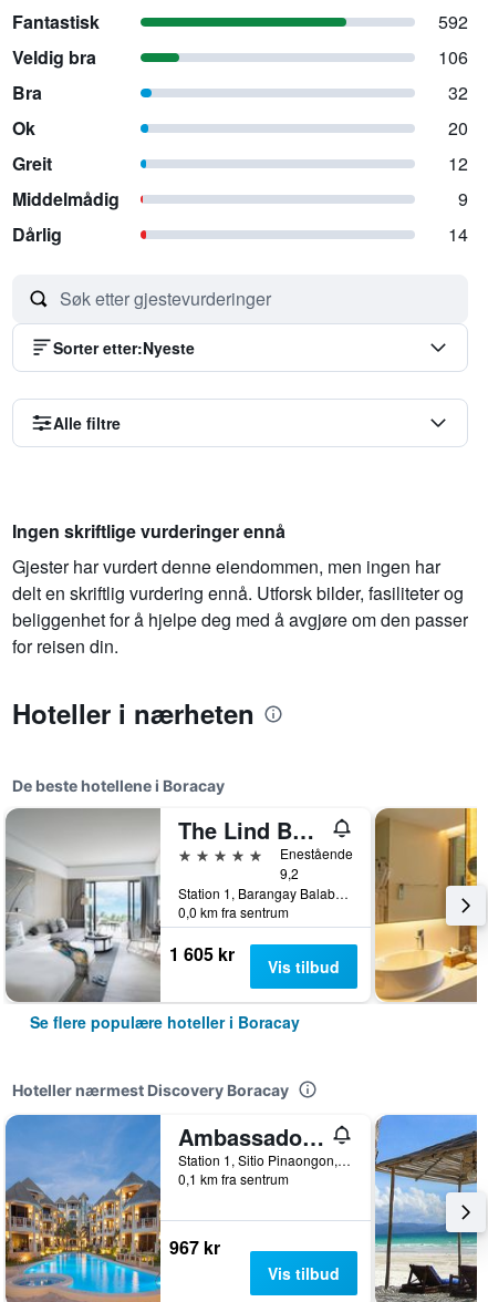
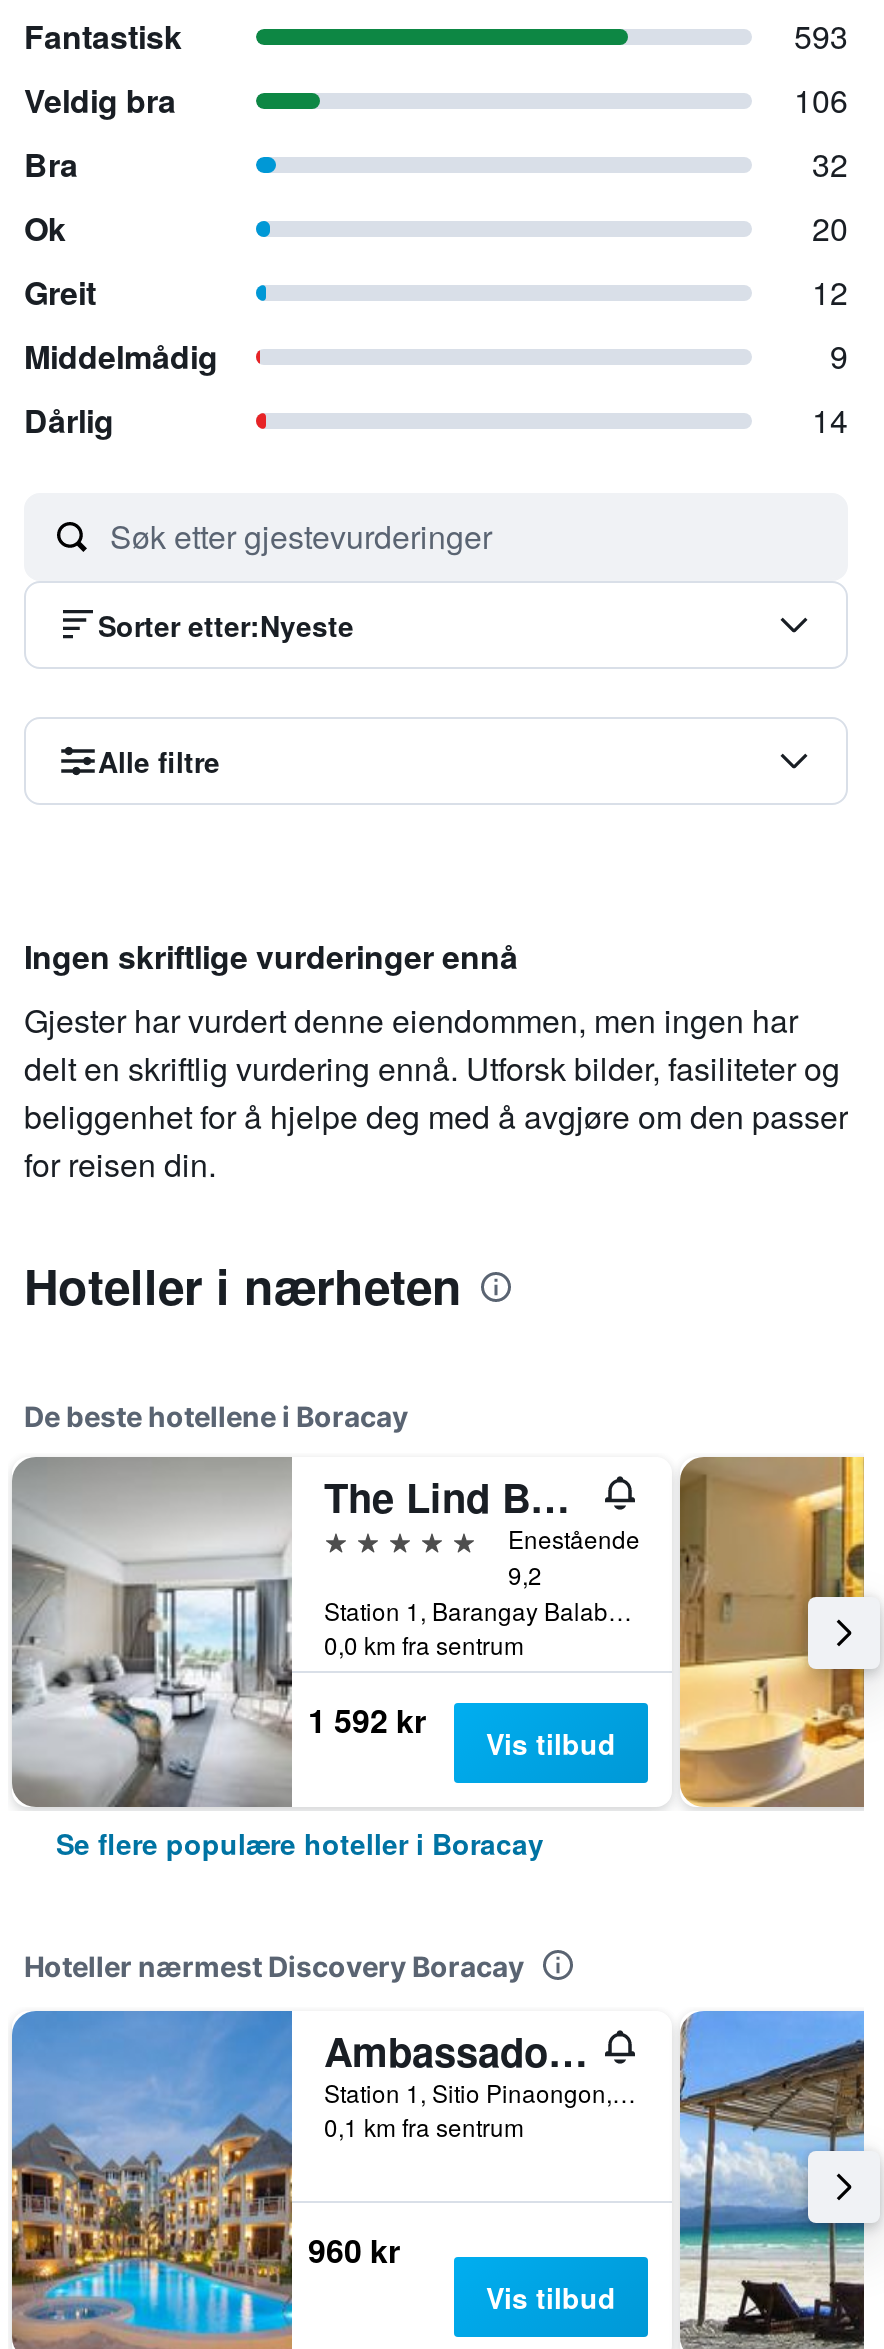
[438,9,468,34] 592 -> [794,13,848,59] 593
[169,941,340,978] 1 605 kr Vis tilbud -> [308,1697,616,1763] 1 592 kr Vis tilbud
[169,1234,220,1260] 967 kr -> [308,2227,400,2273] 960 kr

